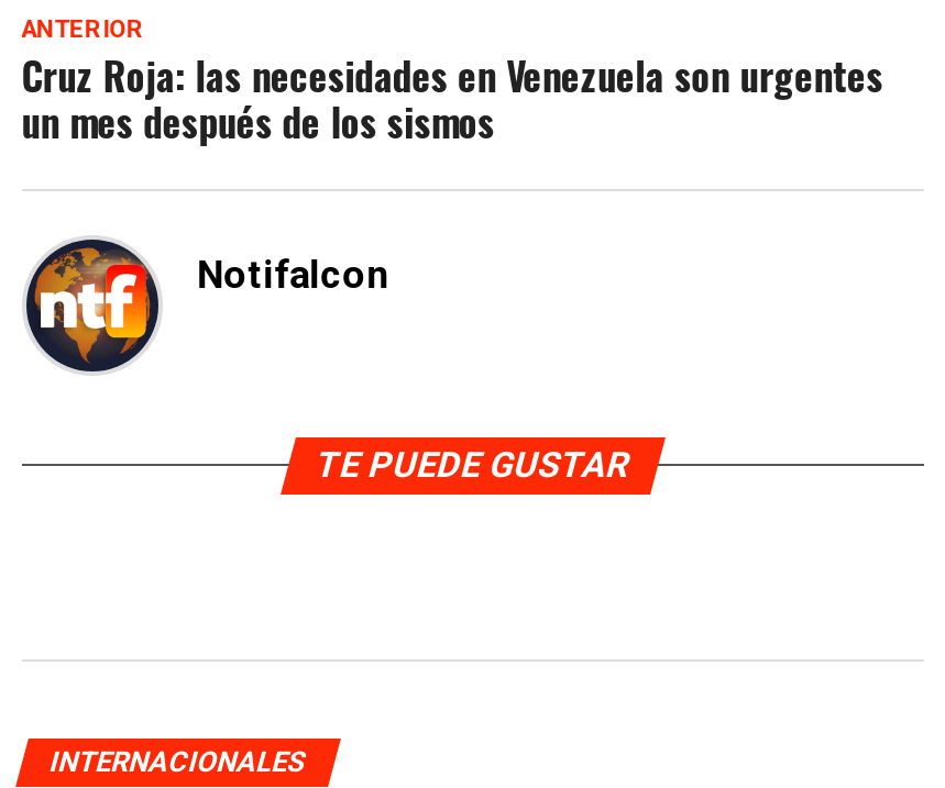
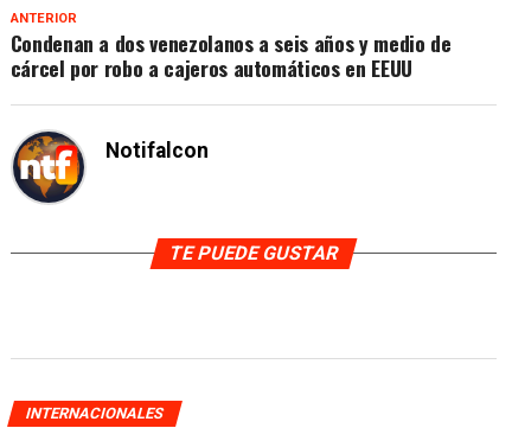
[21,45,883,148] Cruz Roja: las necesidades en Venezuela son urgentes | un mes después de los sismos -> [10,27,451,83] Condenan a dos venezolanos a seis años y medio de | cárcel por robo a cajeros automáticos en EEUU

